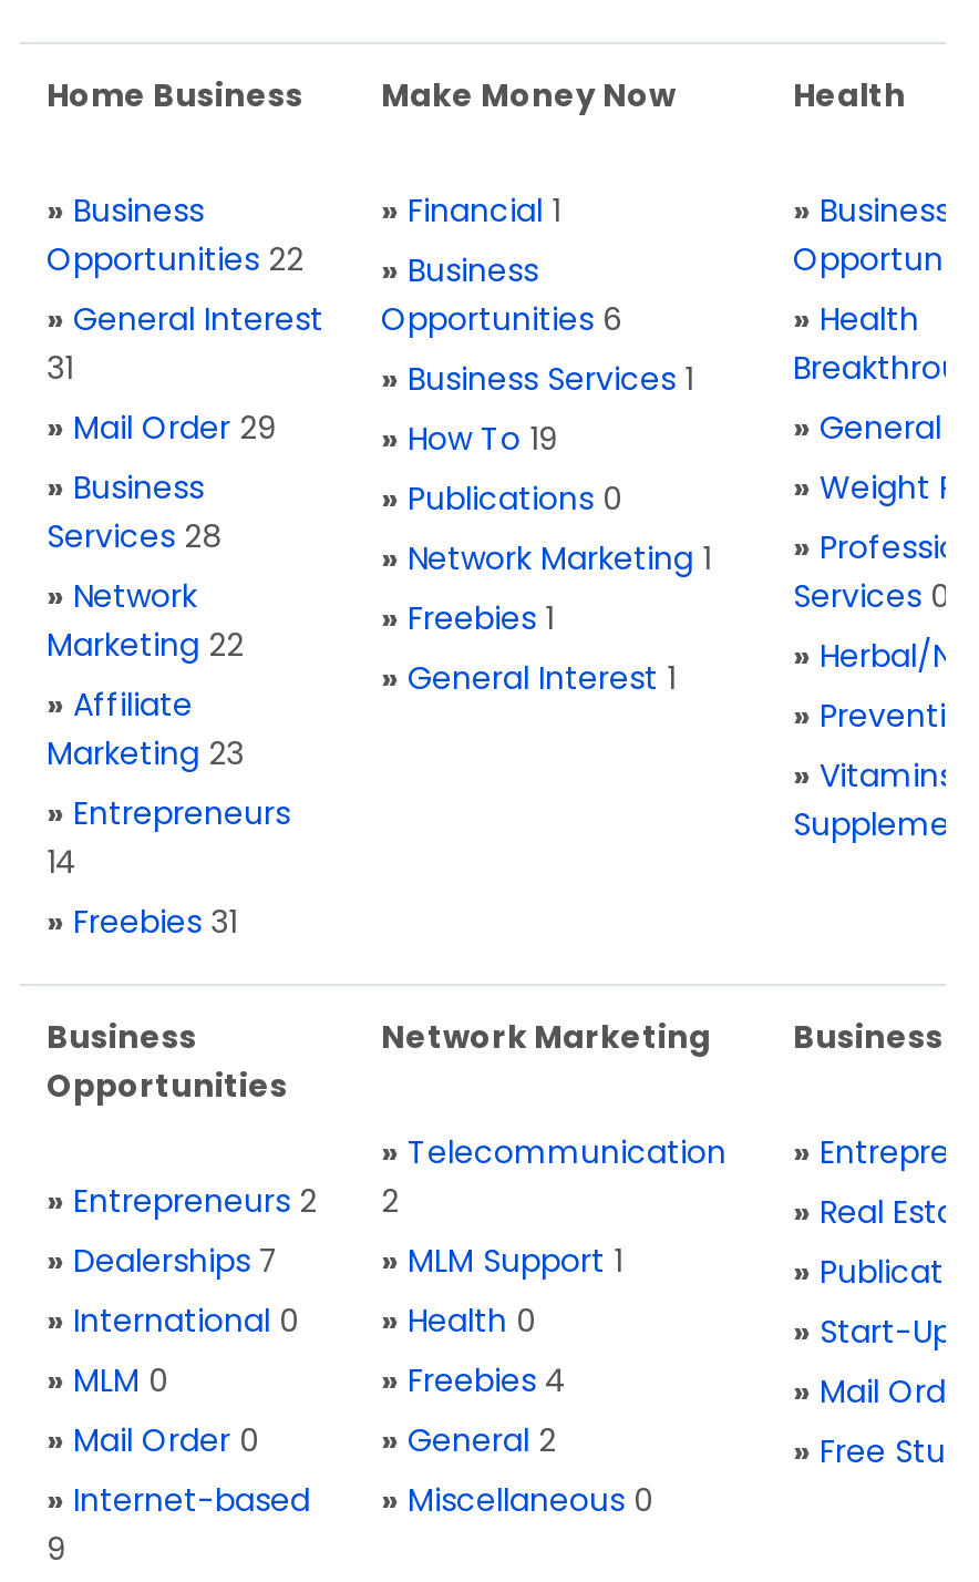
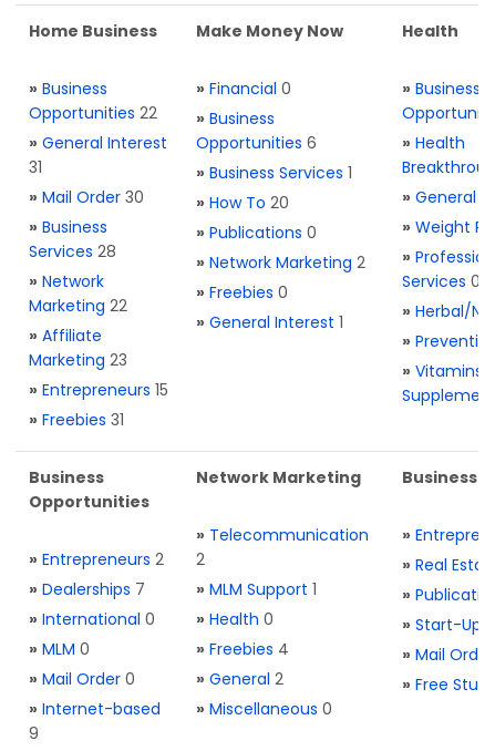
[381,188,560,233] » Financial 1 -> [196,78,291,100] » Financial 0
[47,405,277,450] » Mail Order 29 -> [29,186,144,208] » Mail Order 30
[381,417,558,461] » How To 19 -> [196,192,289,214] » How To 20
[381,536,711,581] » Network Marketing 1 -> [196,251,365,274] » Network Marketing 2
[381,596,554,640] » Freebies 1 -> [196,281,288,304] » Freebies 0
[47,791,290,884] » Entrepreneurs | 14 -> [29,379,168,401] » Entrepreneurs 15

